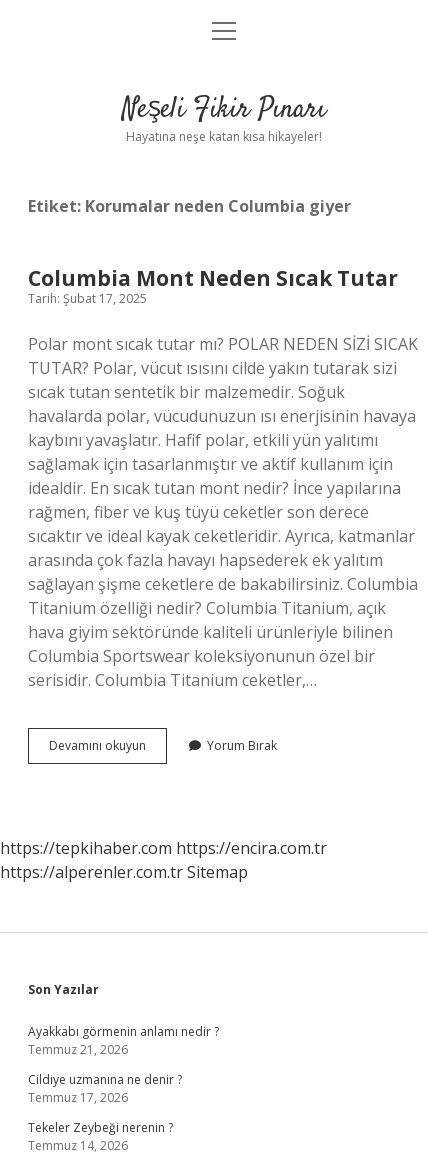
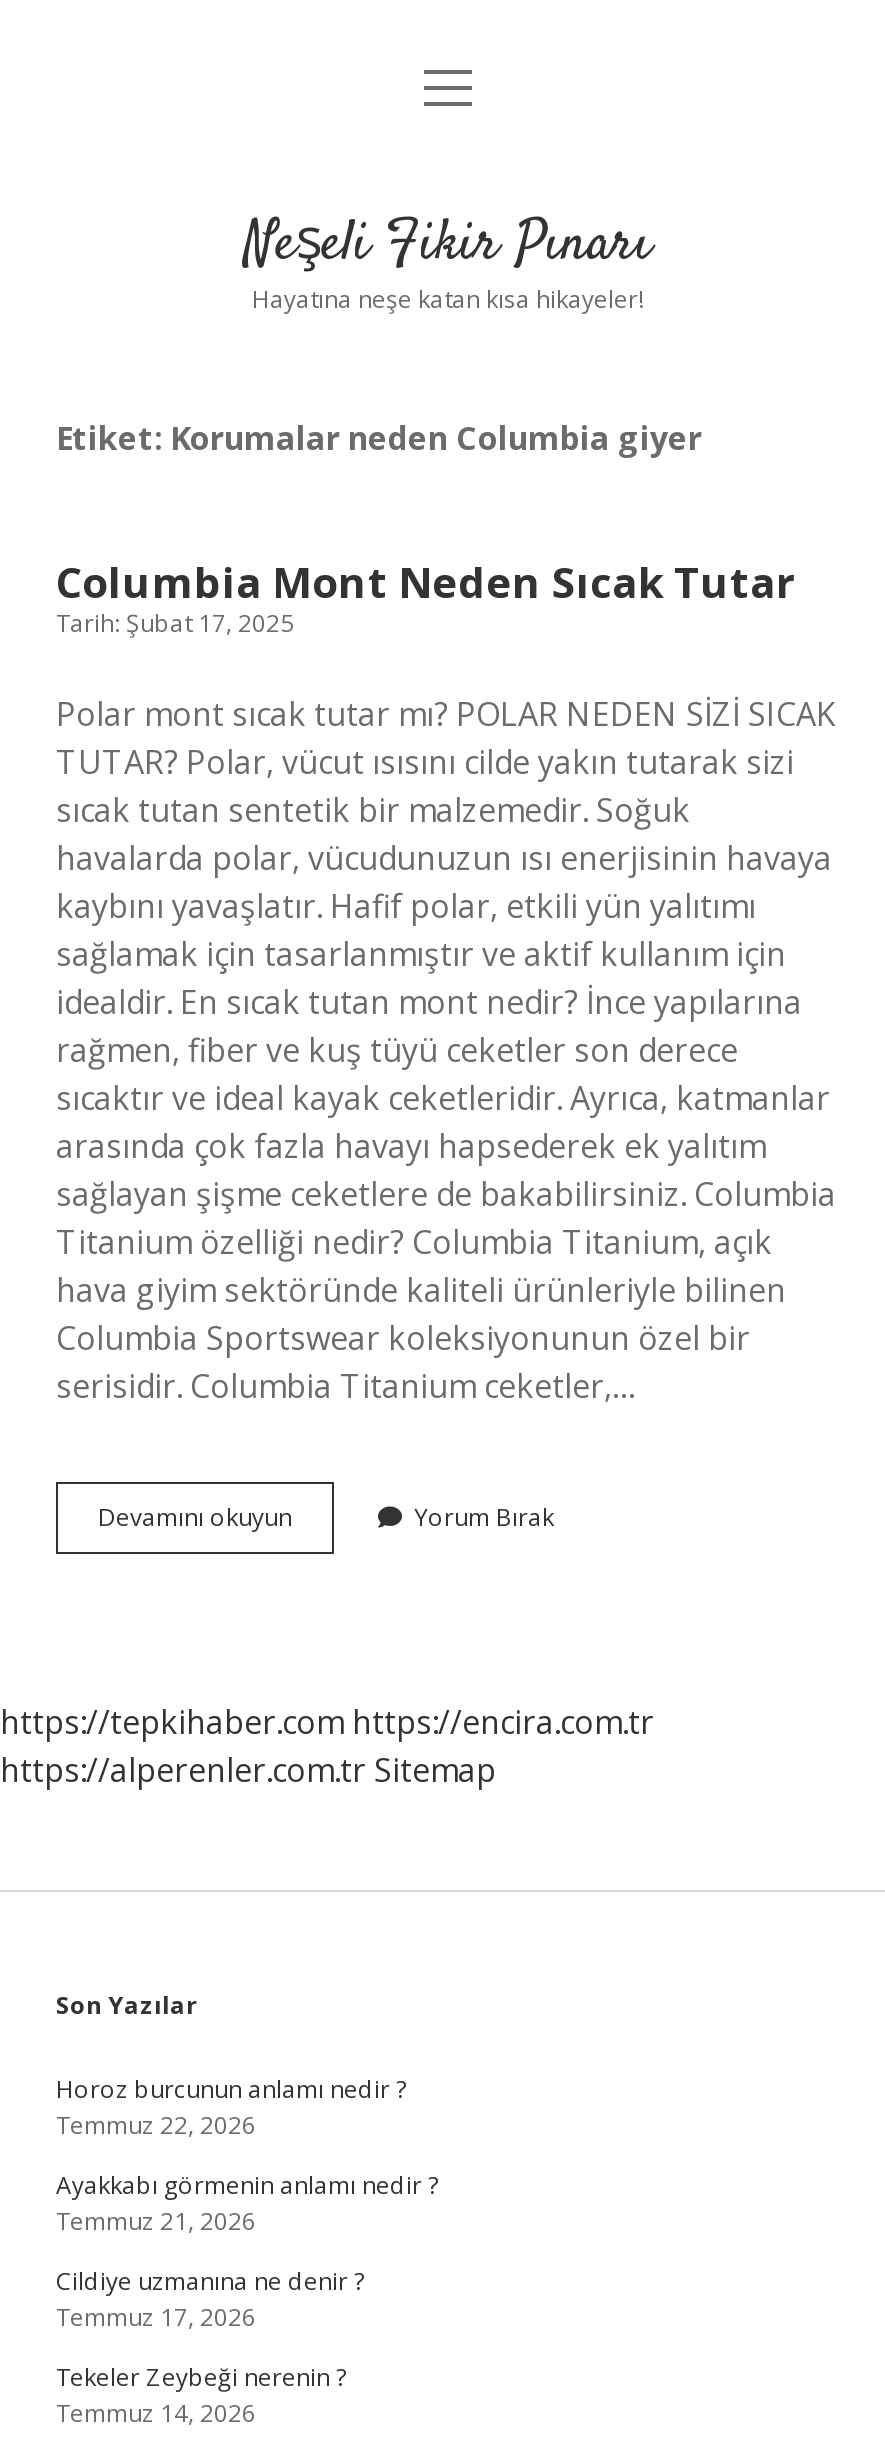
none -> [56,2072,406,2142] Horoz burcunun anlamı nedir ? | Temmuz 22, 2026

